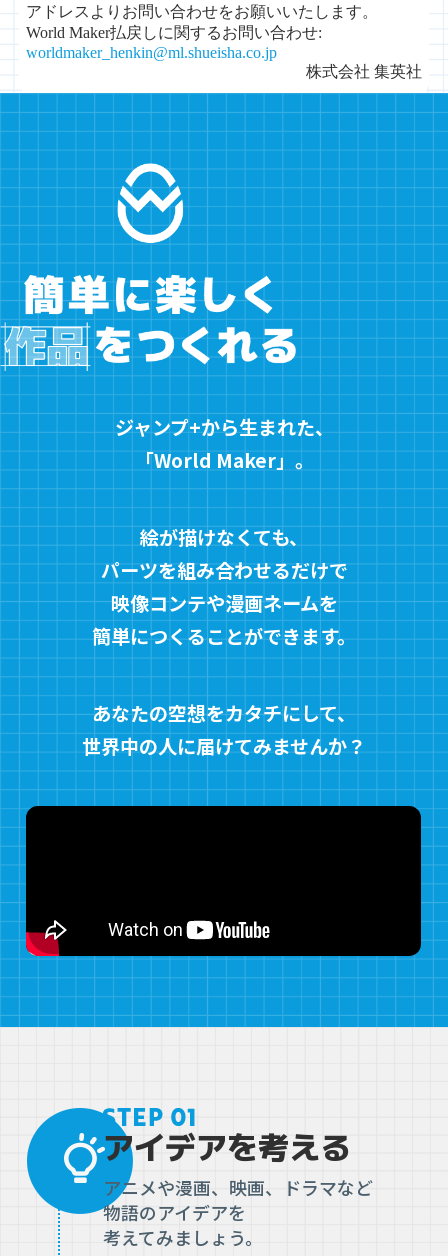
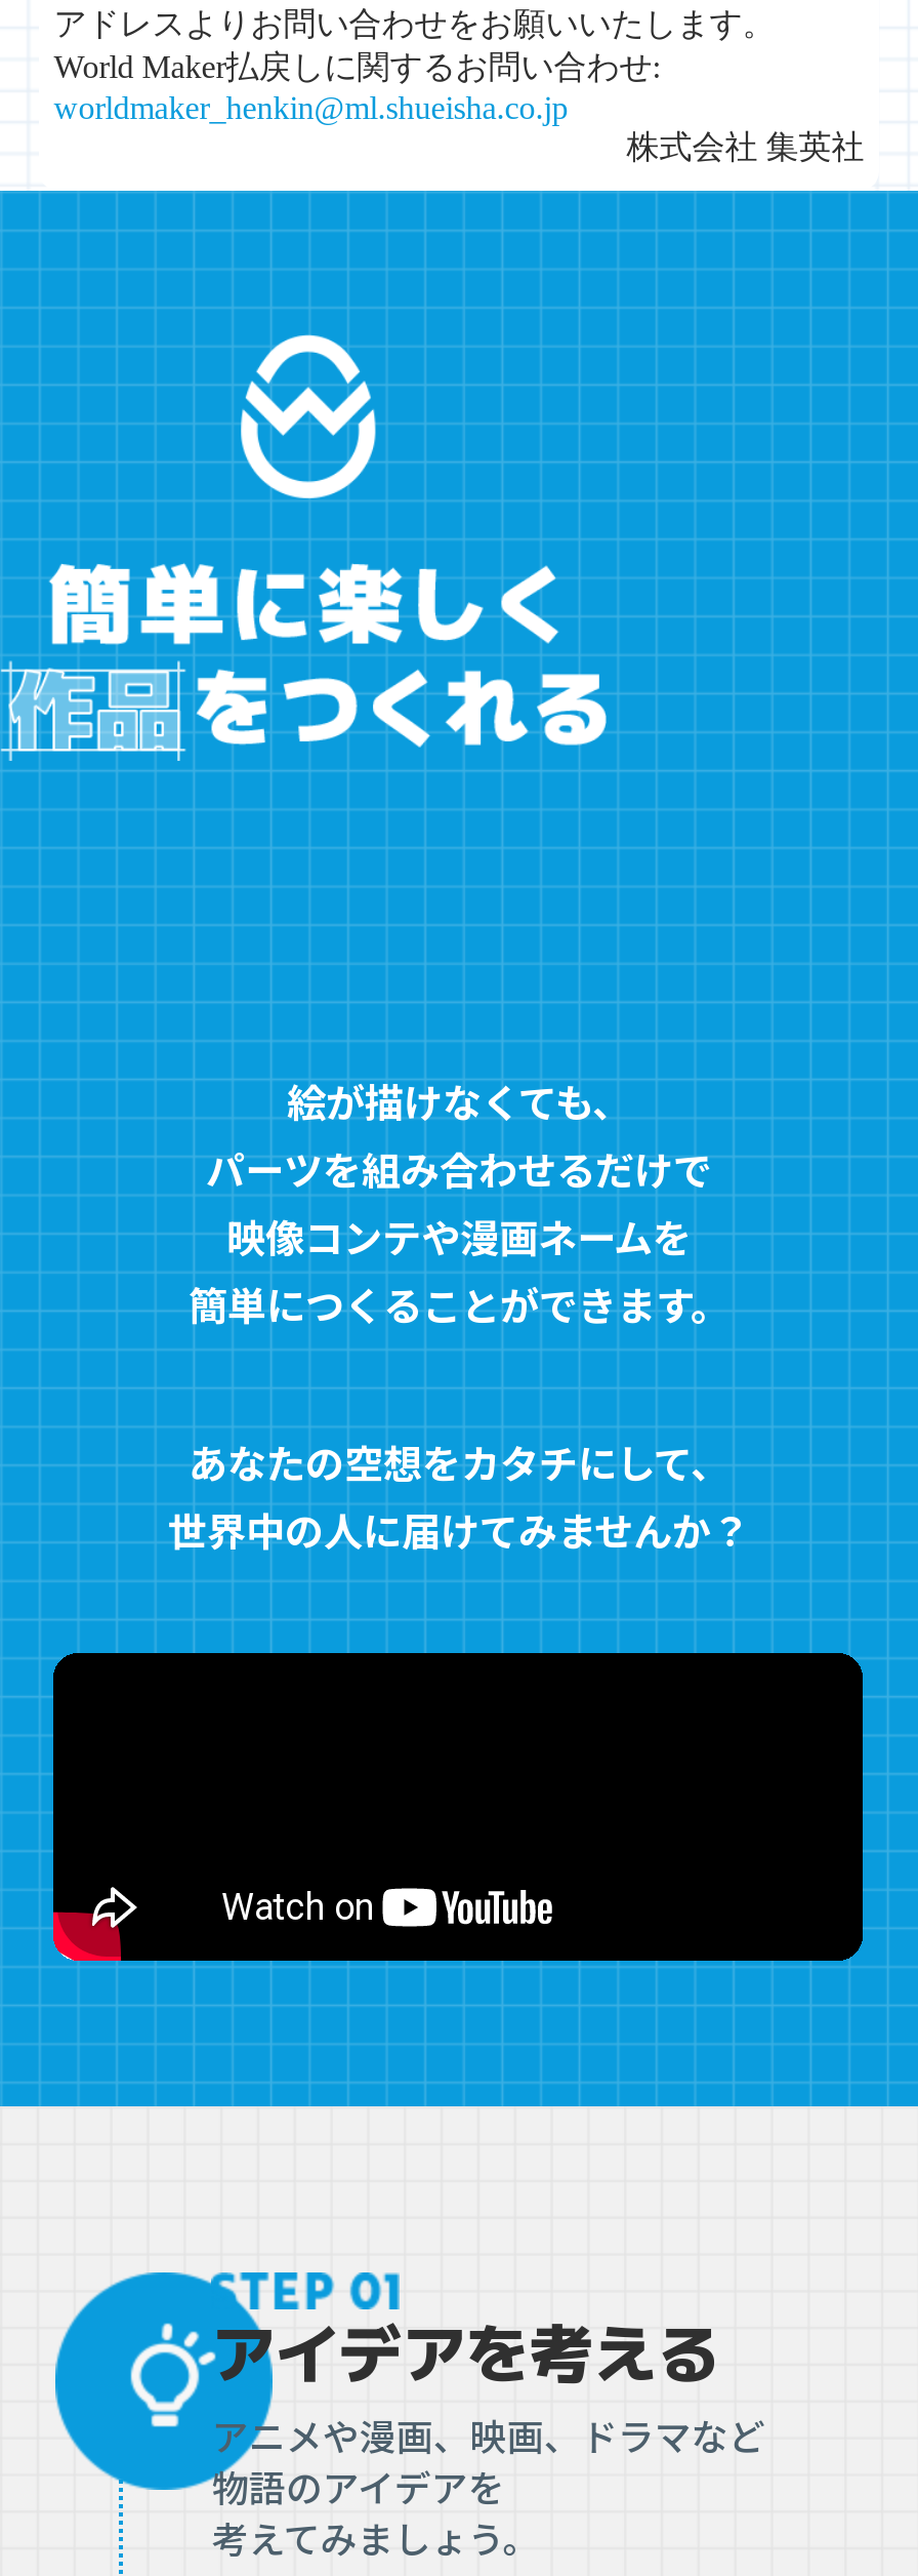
[114,413,333,474] ジャンプ+から生まれた、 | 「World Maker」。 -> none

